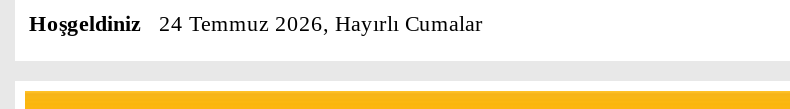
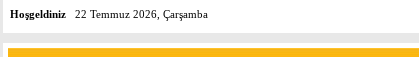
[159,11,483,35] 24 Temmuz 2026, Hayırlı Cumalar -> [75,8,208,20] 22 Temmuz 2026, Çarşamba

